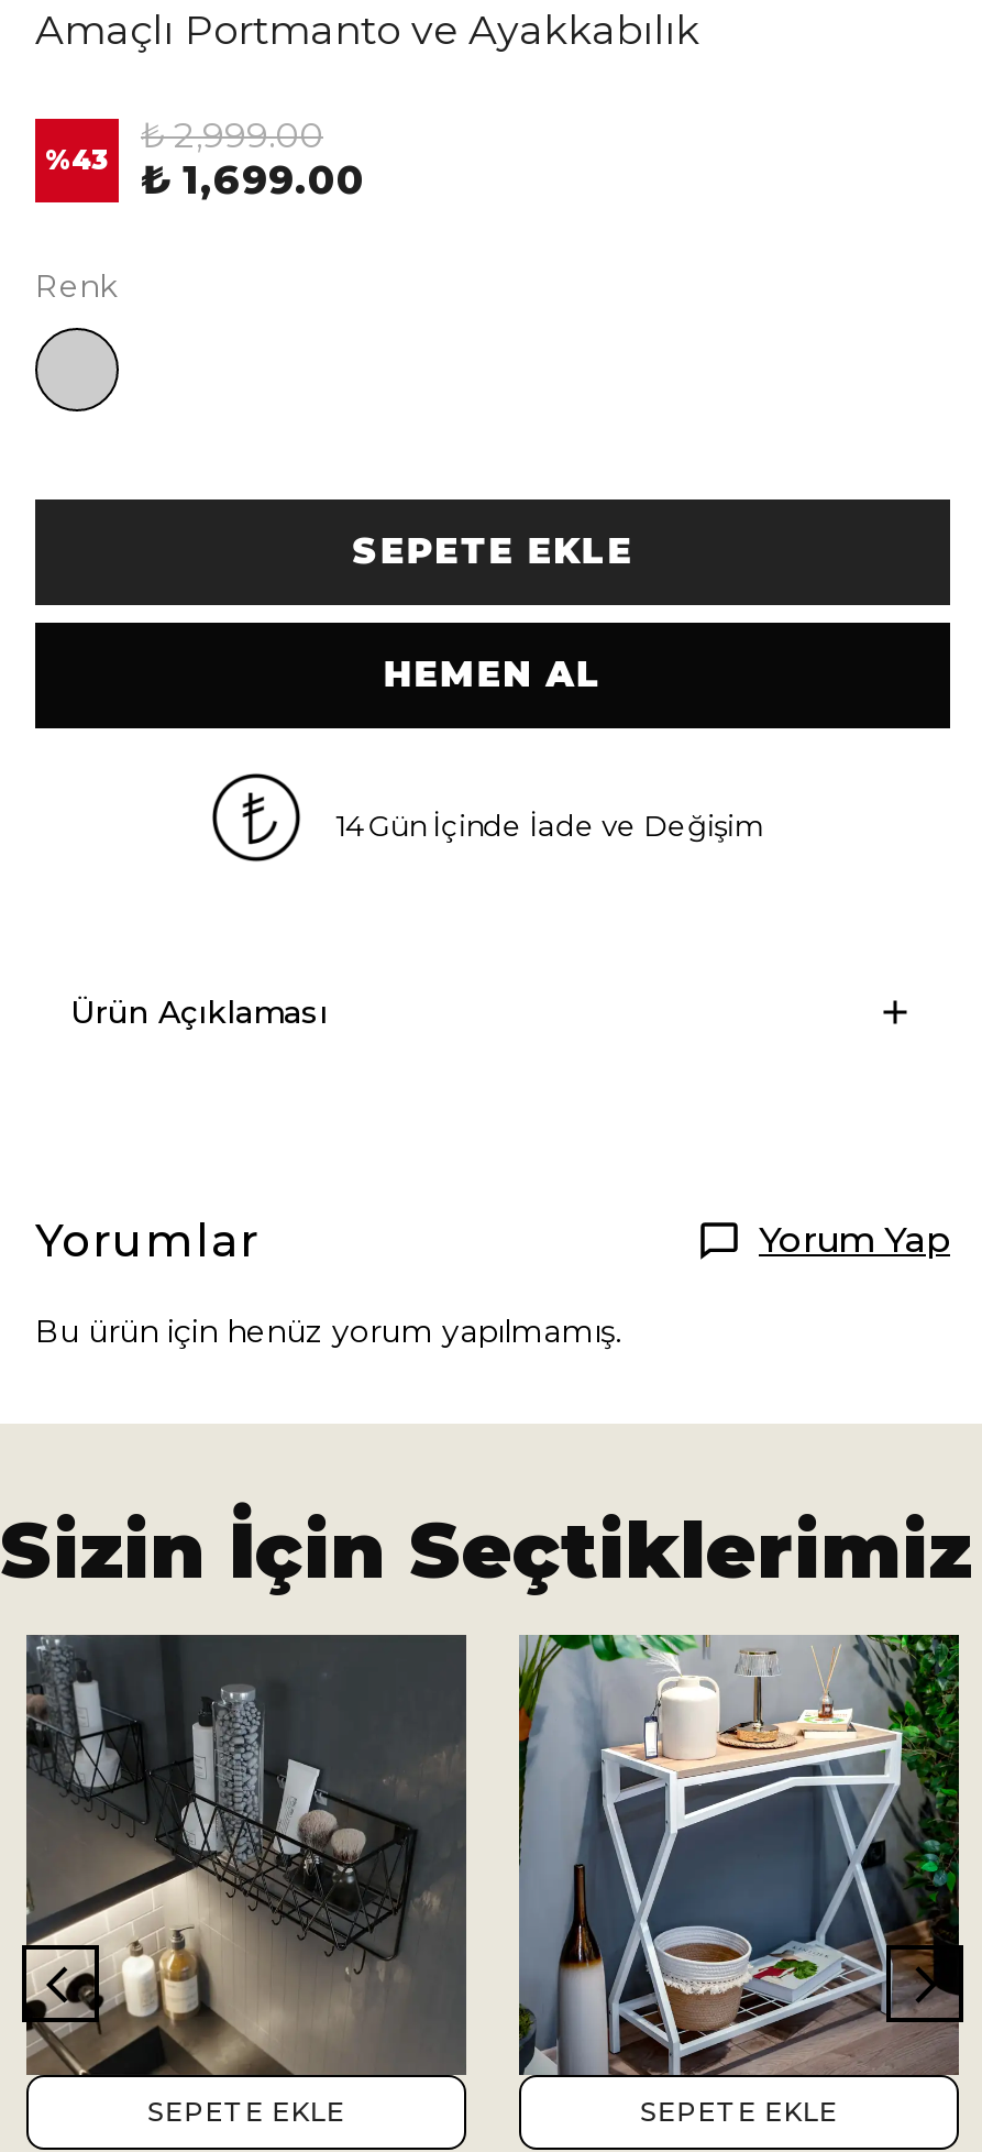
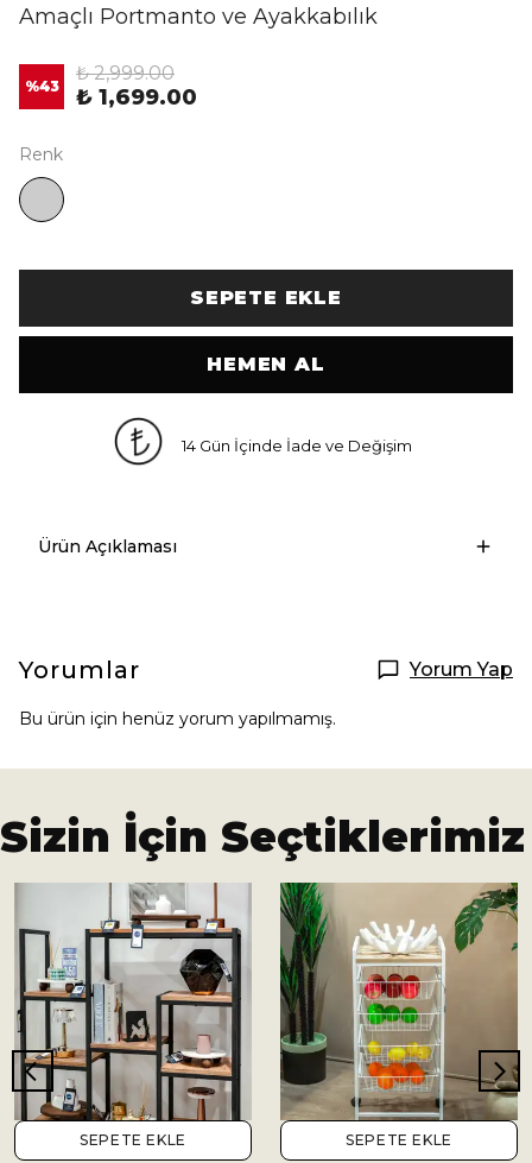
[24,1633,466,2077] [image] -> [14,883,251,1121] [image]
[517,1633,961,2077] [image] -> [279,883,519,1121] [image]

